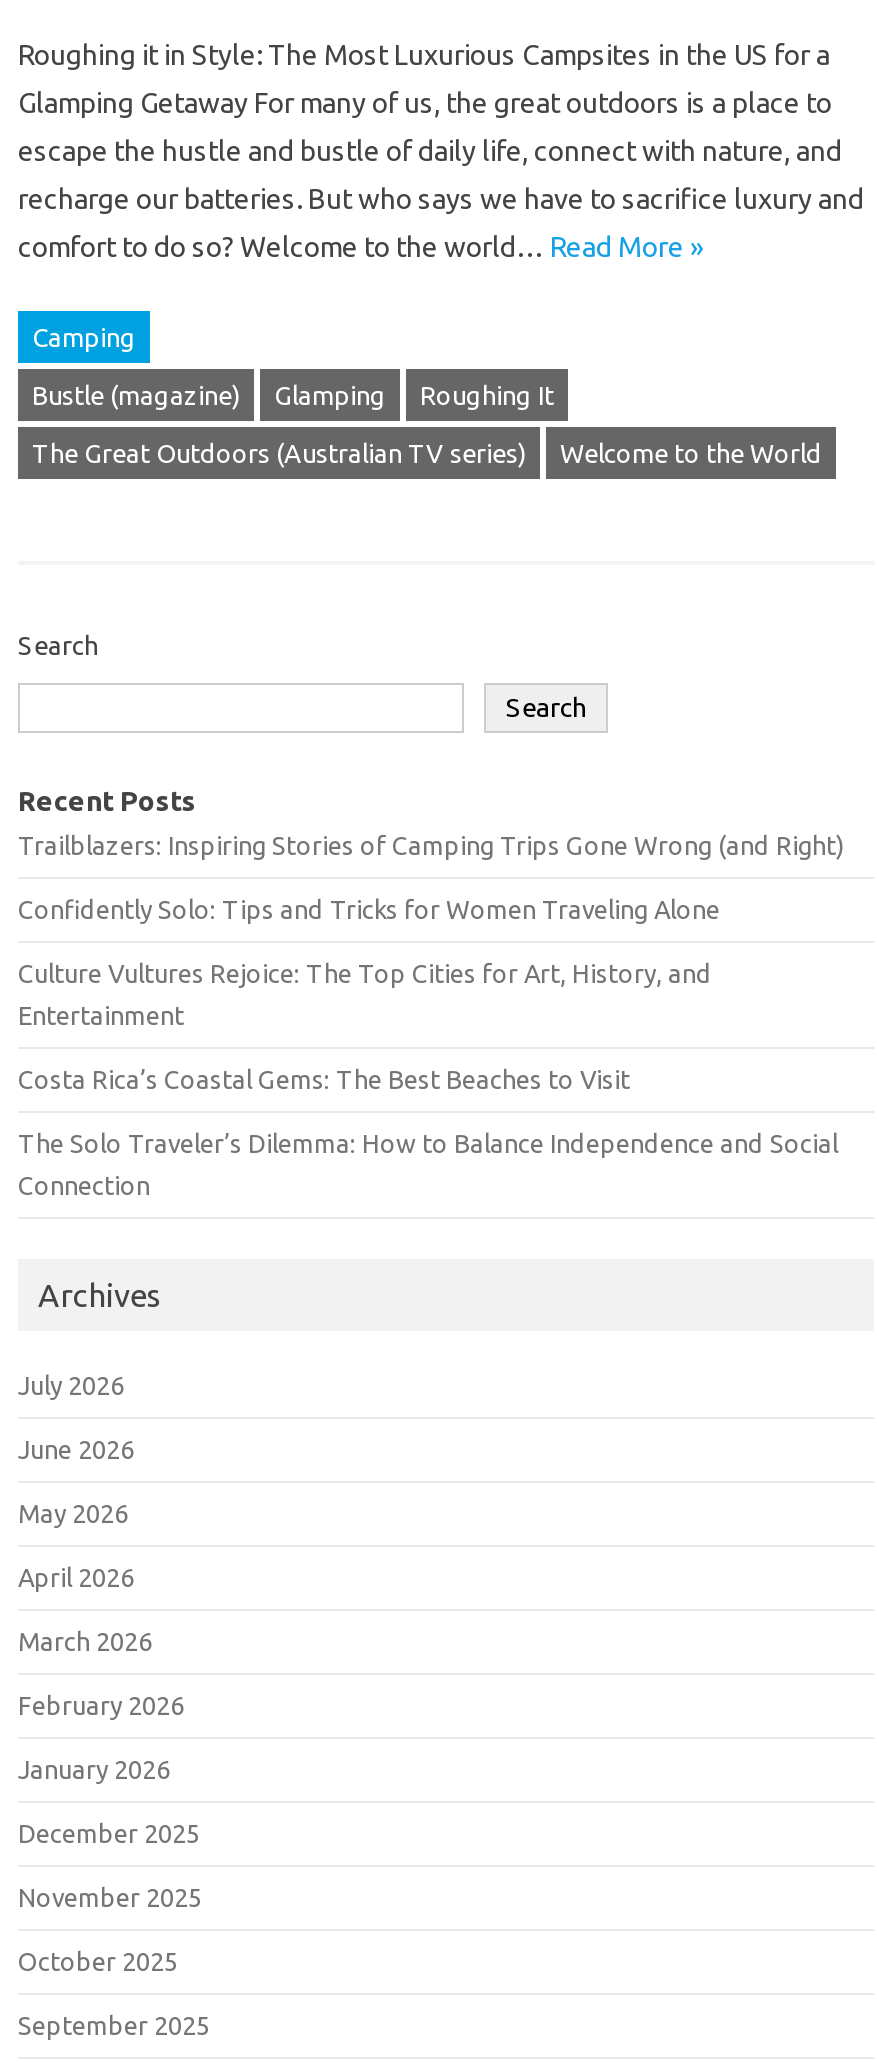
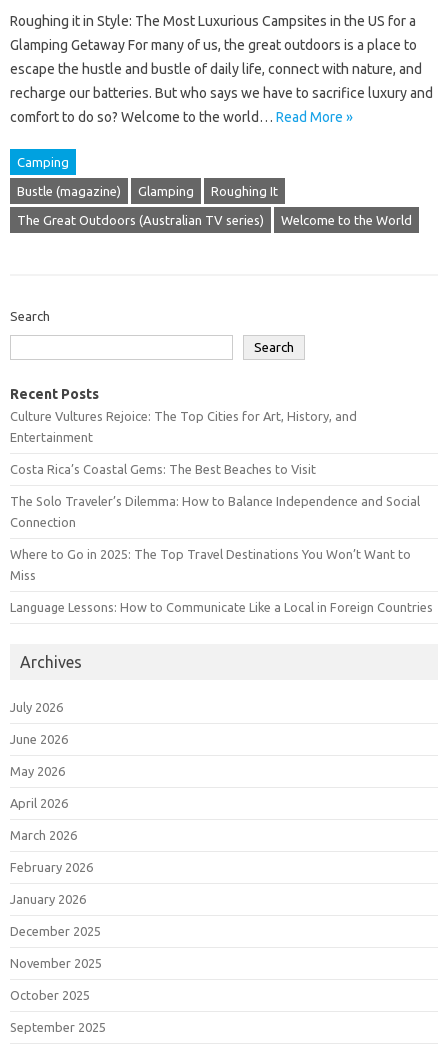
[18,831,844,923] Trailblazers: Inspiring Stories of Camping Trips Gone Wrong (and Right) | Confidently Solo: Tips and Tricks for Women Traveling Alone -> none
moved [18,959,838,1199] -> [10,409,420,529]: Culture Vultures Rejoice: The Top Cities for Art, History, and | Entertainment | Costa Rica’s Coastal Gems: The Best Beaches to Visit | The Solo Traveler’s Dilemma: How to Balance Independence and Social | Connection
none -> [10,547,433,614] Where to Go in 2025: The Top Travel Destinations You Won’t Want to | Miss | Language Lessons: How to Communicate Like a Local in Foreign Countries

